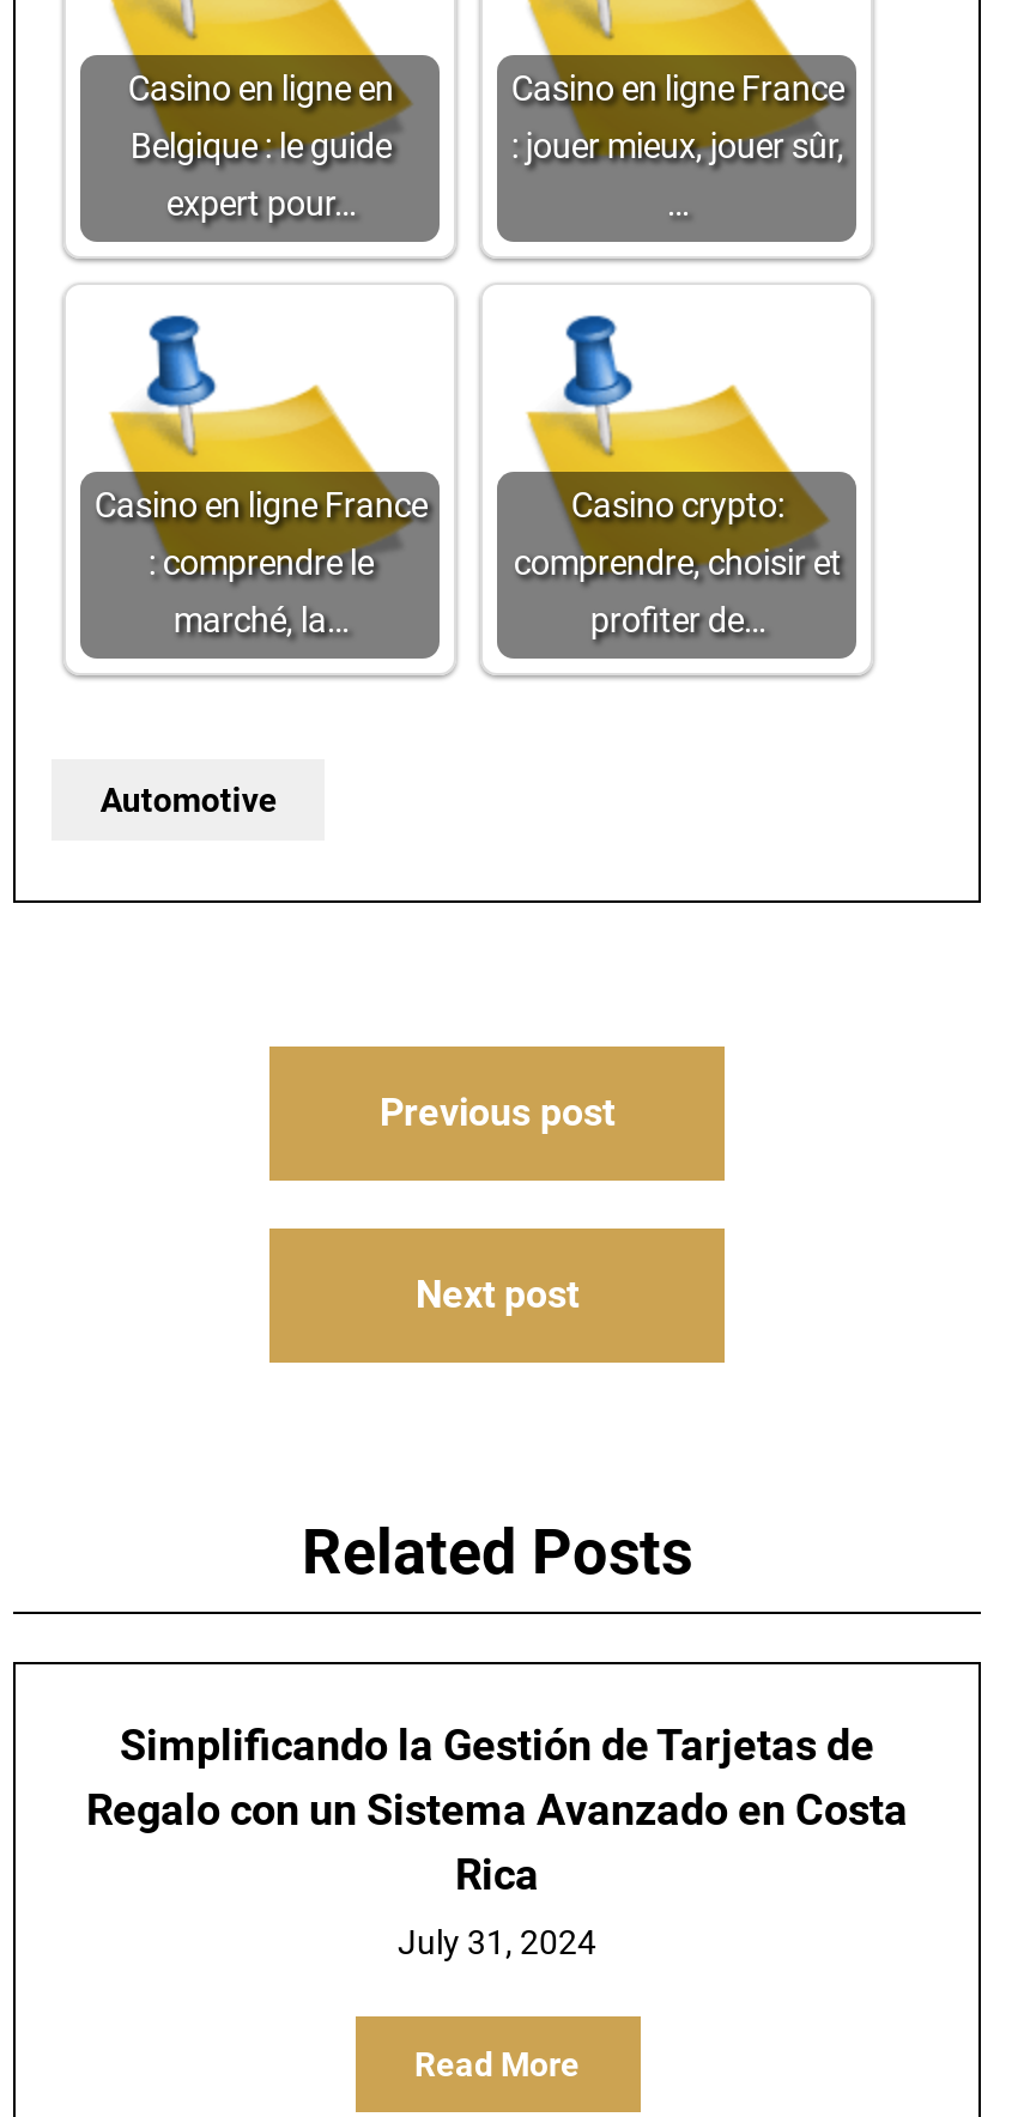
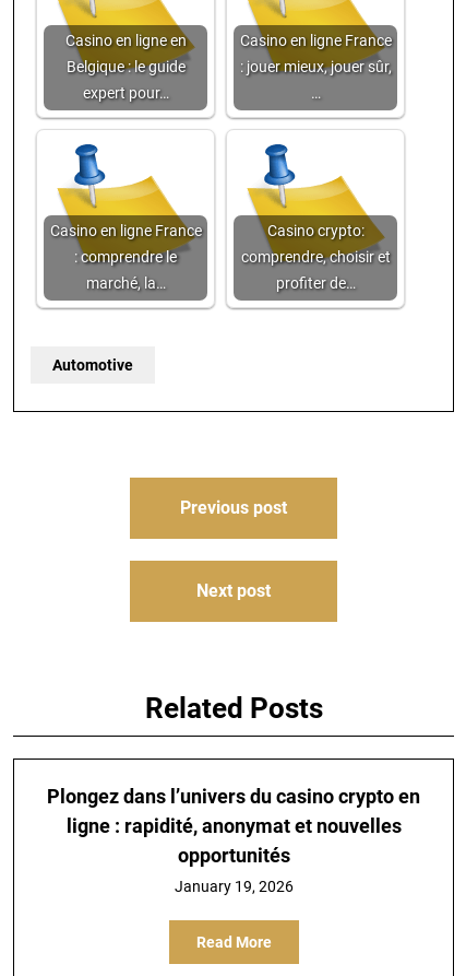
[86,1719,908,1899] Simplificando la Gestión de Tarjetas de | Regalo con un Sistema Avanzado en Costa | Rica -> [47,785,420,867] Plongez dans l’univers du casino crypto en | ligne: rapidité, anonymat et nouvelles | opportunités
[398,1923,596,1961] July 31, 2024 -> [174,878,293,895] January 19, 2026

